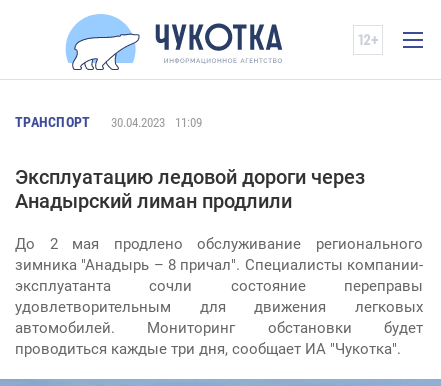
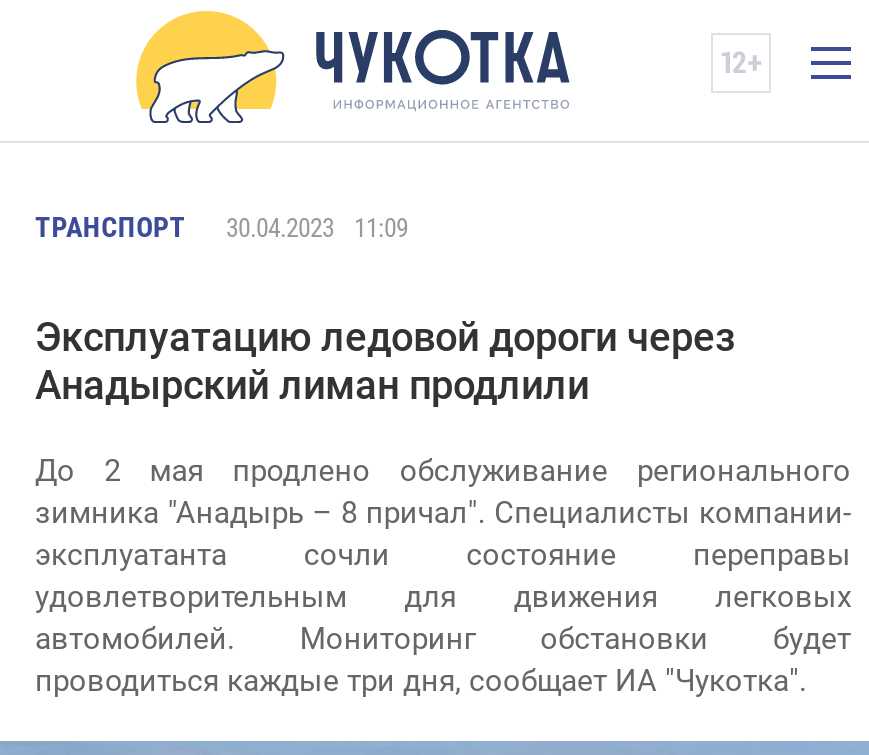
[65,13,137,64] [image] -> [133,9,279,111] [image]

